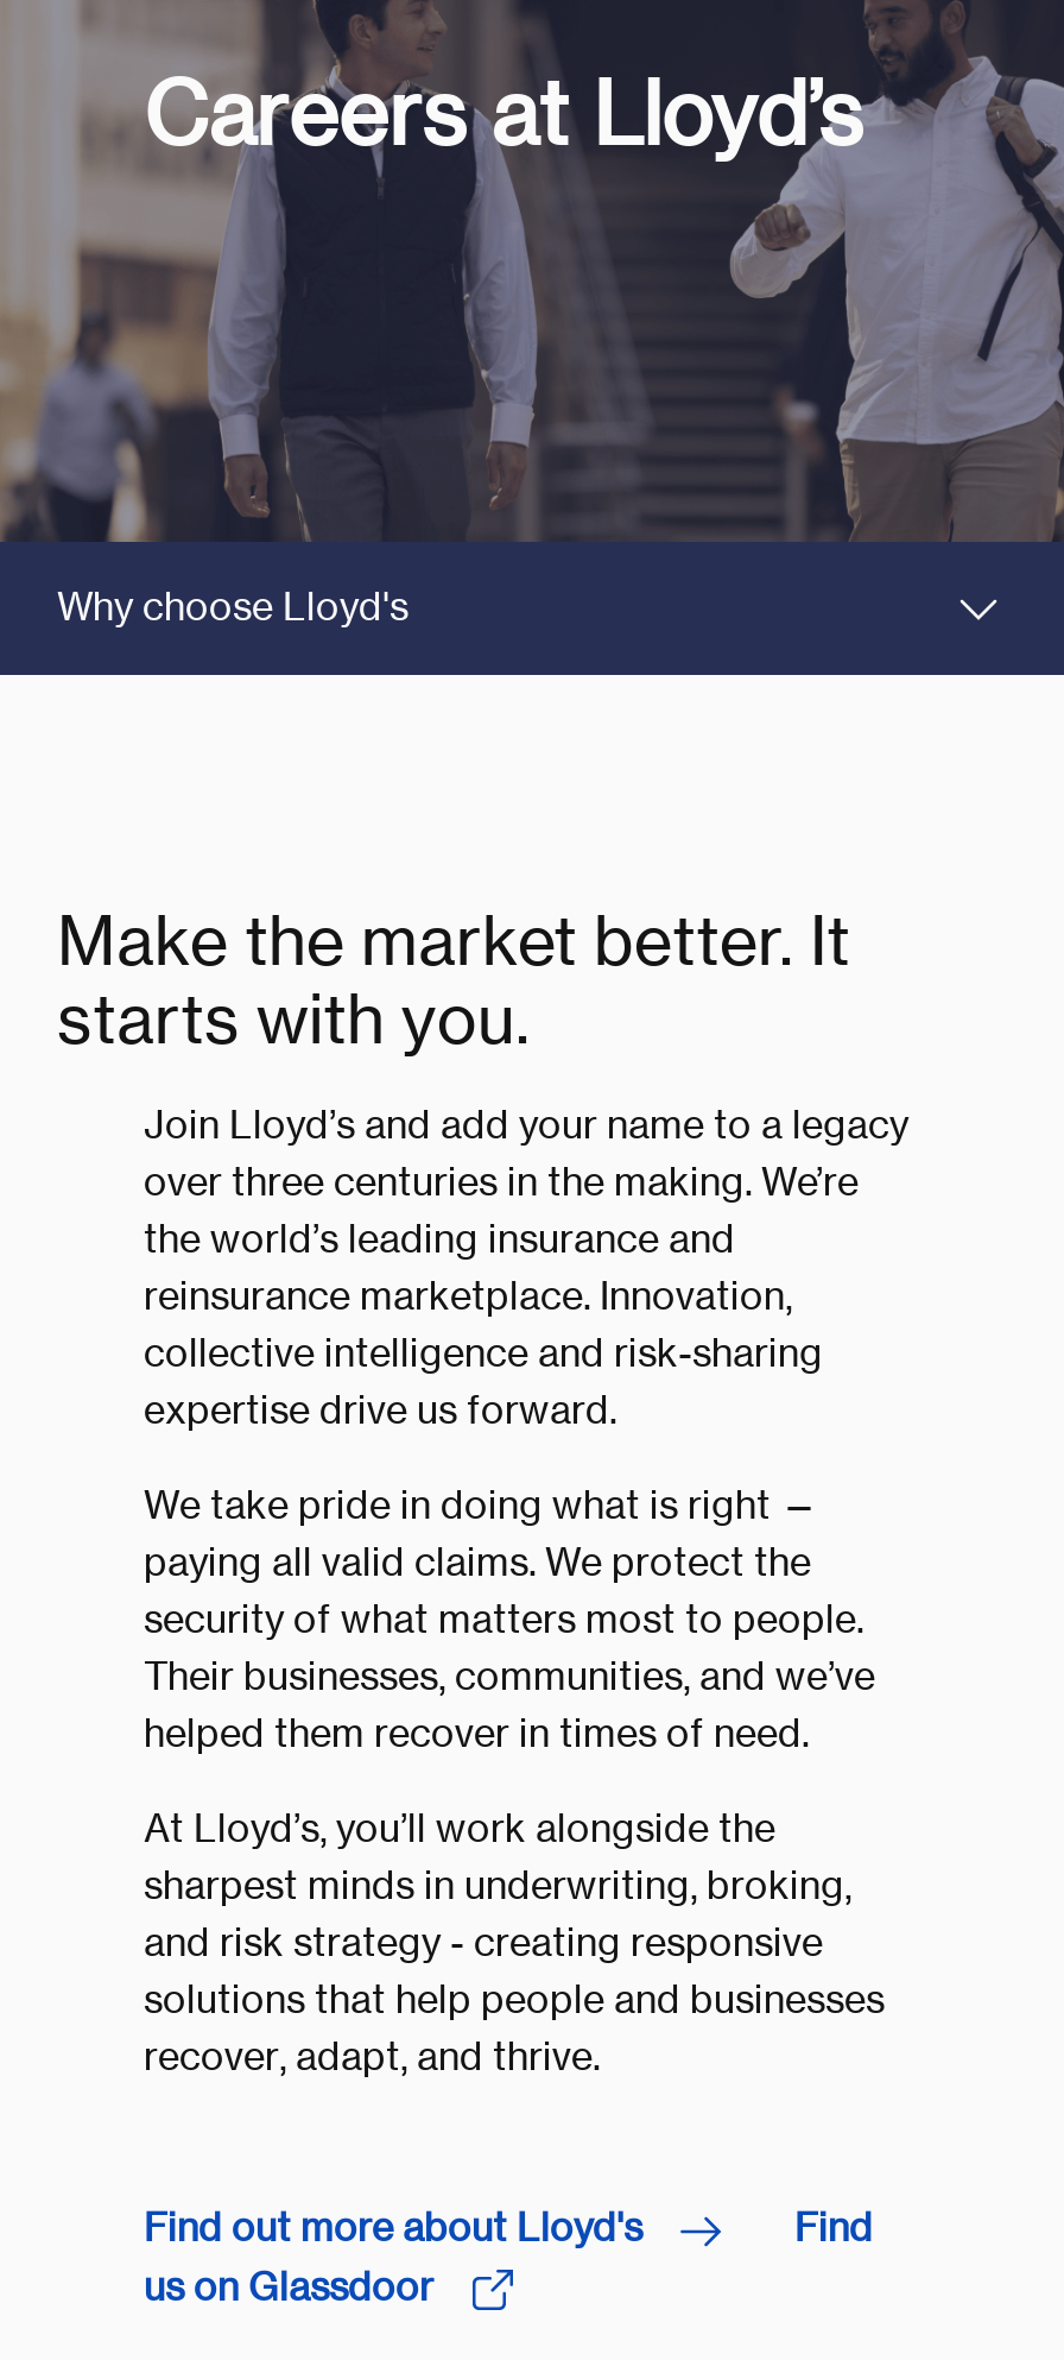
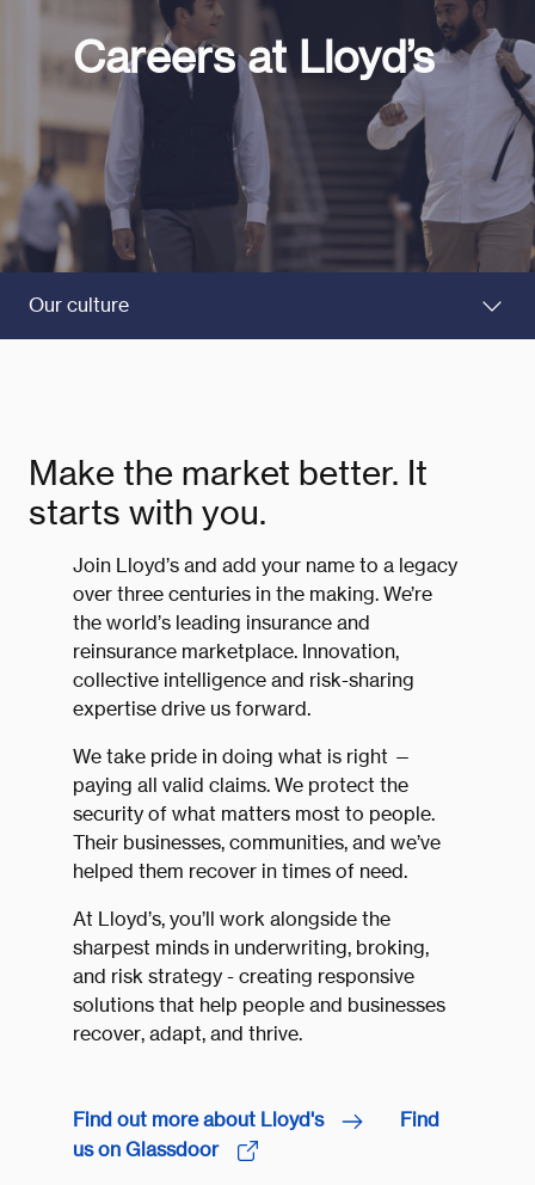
[57,582,408,632] Why choose Lloyd's -> [29,293,129,318] Our culture

